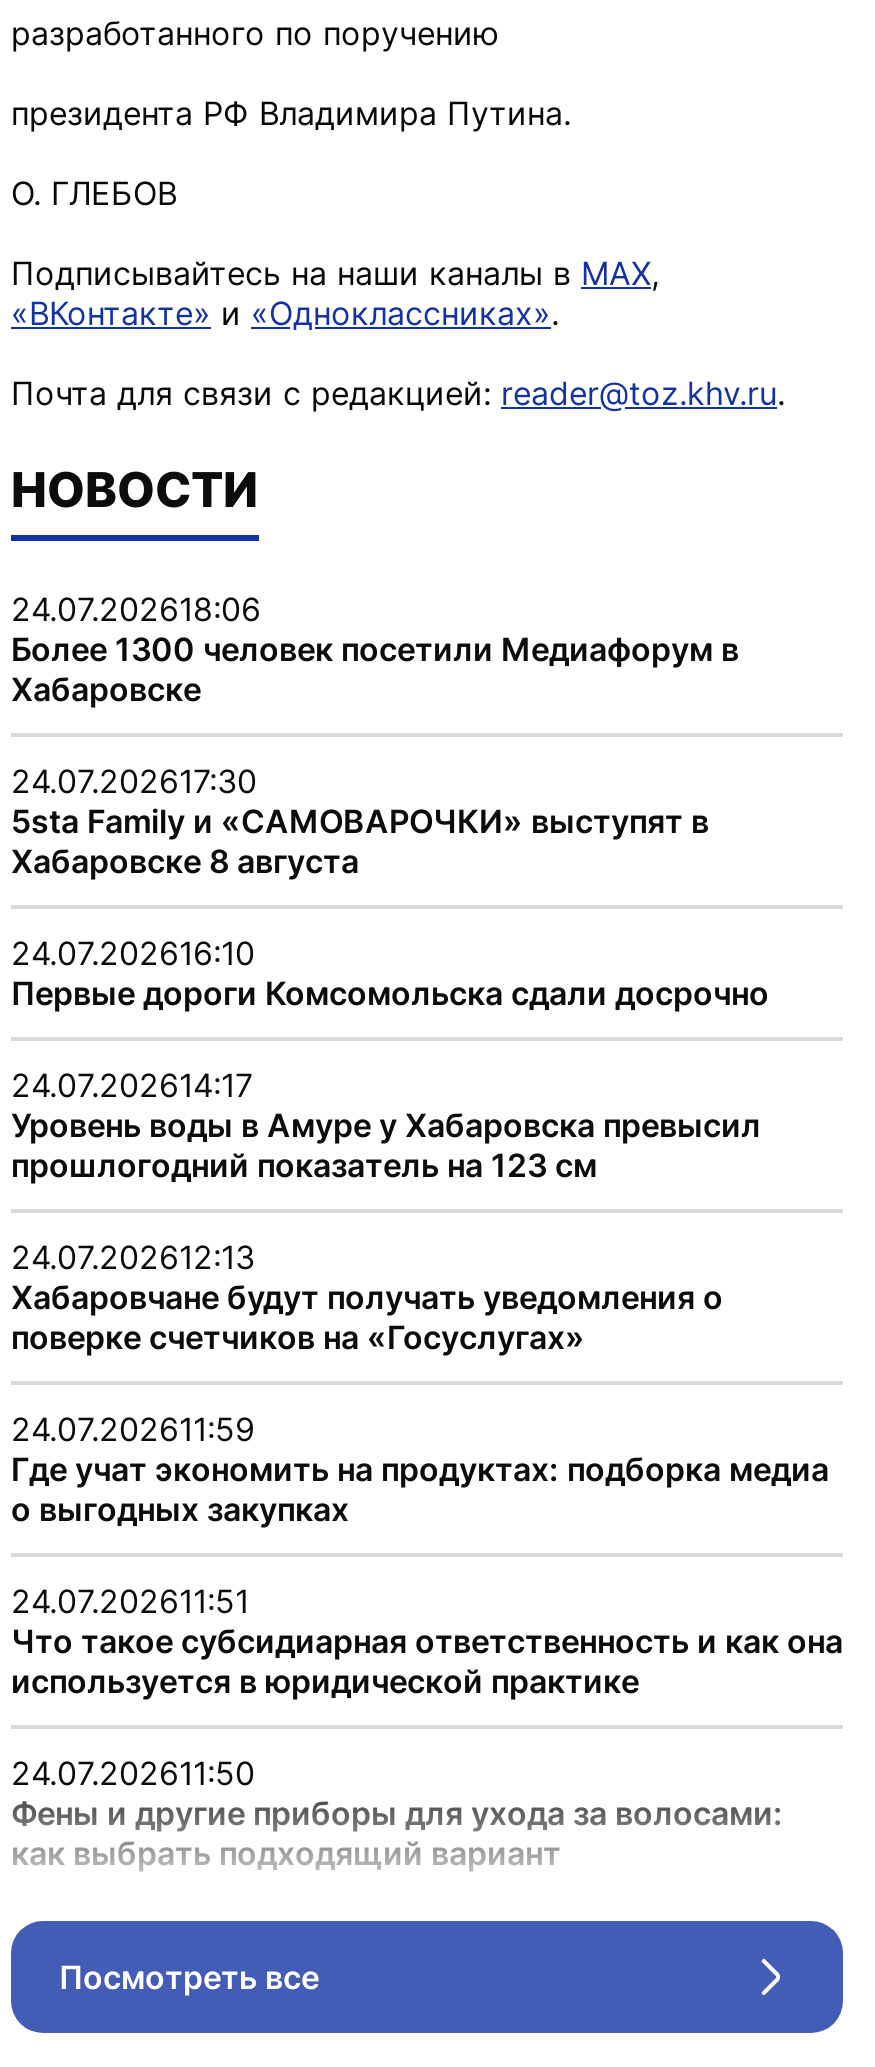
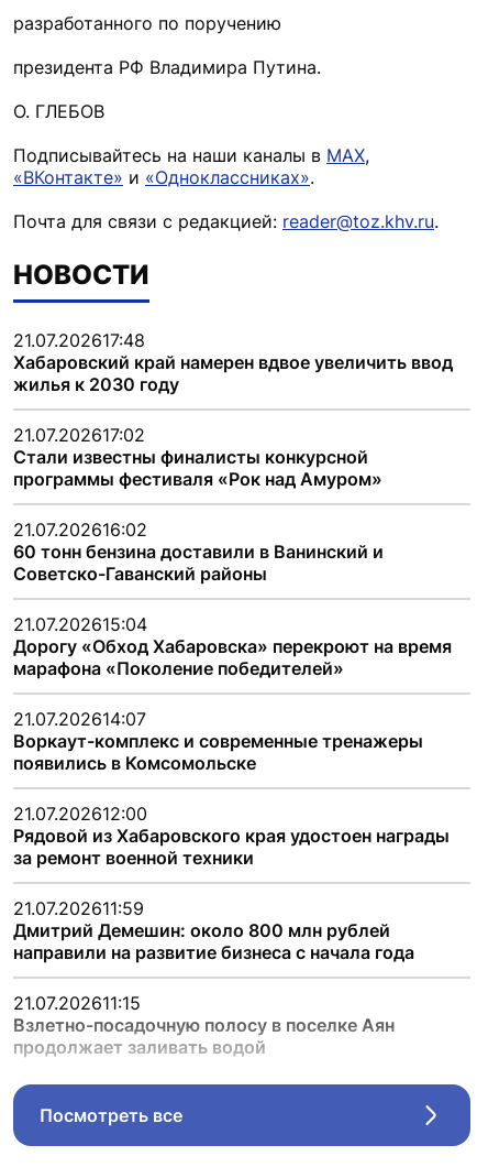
[11,589,739,709] 24.07.202618:06 | Более 1300 человек посетили Медиафорум в | Хабаровске -> [13,329,453,395] 21.07.202617:48 | Хабаровский край намерен вдвое увеличить ввод | жилья к 2030 году
[11,761,709,881] 24.07.202617:30 | 5sta Family и «САМОВАРОЧКИ» выступят в | Хабаровске 8 августа -> [13,424,382,490] 21.07.202617:02 | Стали известны финалисты конкурсной | программы фестиваля «Рок над Амуром»
[11,933,769,1013] 24.07.202616:10 | Первые дороги Комсомольска сдали досрочно -> [13,519,384,585] 21.07.202616:02 | 60 тонн бензина доставили в Ванинский и | Советско-Гаванский районы
[11,1065,761,1185] 24.07.202614:17 | Уровень воды в Амуре у Хабаровска превысил | прошлогодний показатель на 123 см -> [13,613,452,679] 21.07.202615:04 | Дорогу «Обход Хабаровска» перекроют на время | марафона «Поколение победителей»
[11,1237,723,1357] 24.07.202612:13 | Хабаровчане будут получать уведомления о | поверке счетчиков на «Госуслугах» -> [13,708,423,774] 21.07.202614:07 | Воркаут-комплекс и современные тренажеры | появились в Комсомольске
[11,1409,829,1529] 24.07.202611:59 | Где учат экономить на продуктах: подборка медиа | о выгодных закупках -> [13,803,450,869] 21.07.202612:00 | Рядовой из Хабаровского края удостоен награды | за ремонт военной техники
[11,1581,843,1701] 24.07.202611:51 | Что такое субсидиарная ответственность и как она | используется в юридической практике -> [13,897,414,963] 21.07.202611:59 | Дмитрий Демешин: около 800 млн рублей | направили на развитие бизнеса с начала года
[11,1753,783,1873] 24.07.202611:50 | Фены и другие приборы для ухода за волосами: | как выбрать подходящий вариант -> [13,992,395,1058] 21.07.202611:15 | Взлетно-посадочную полосу в поселке Аян | продолжает заливать водой

